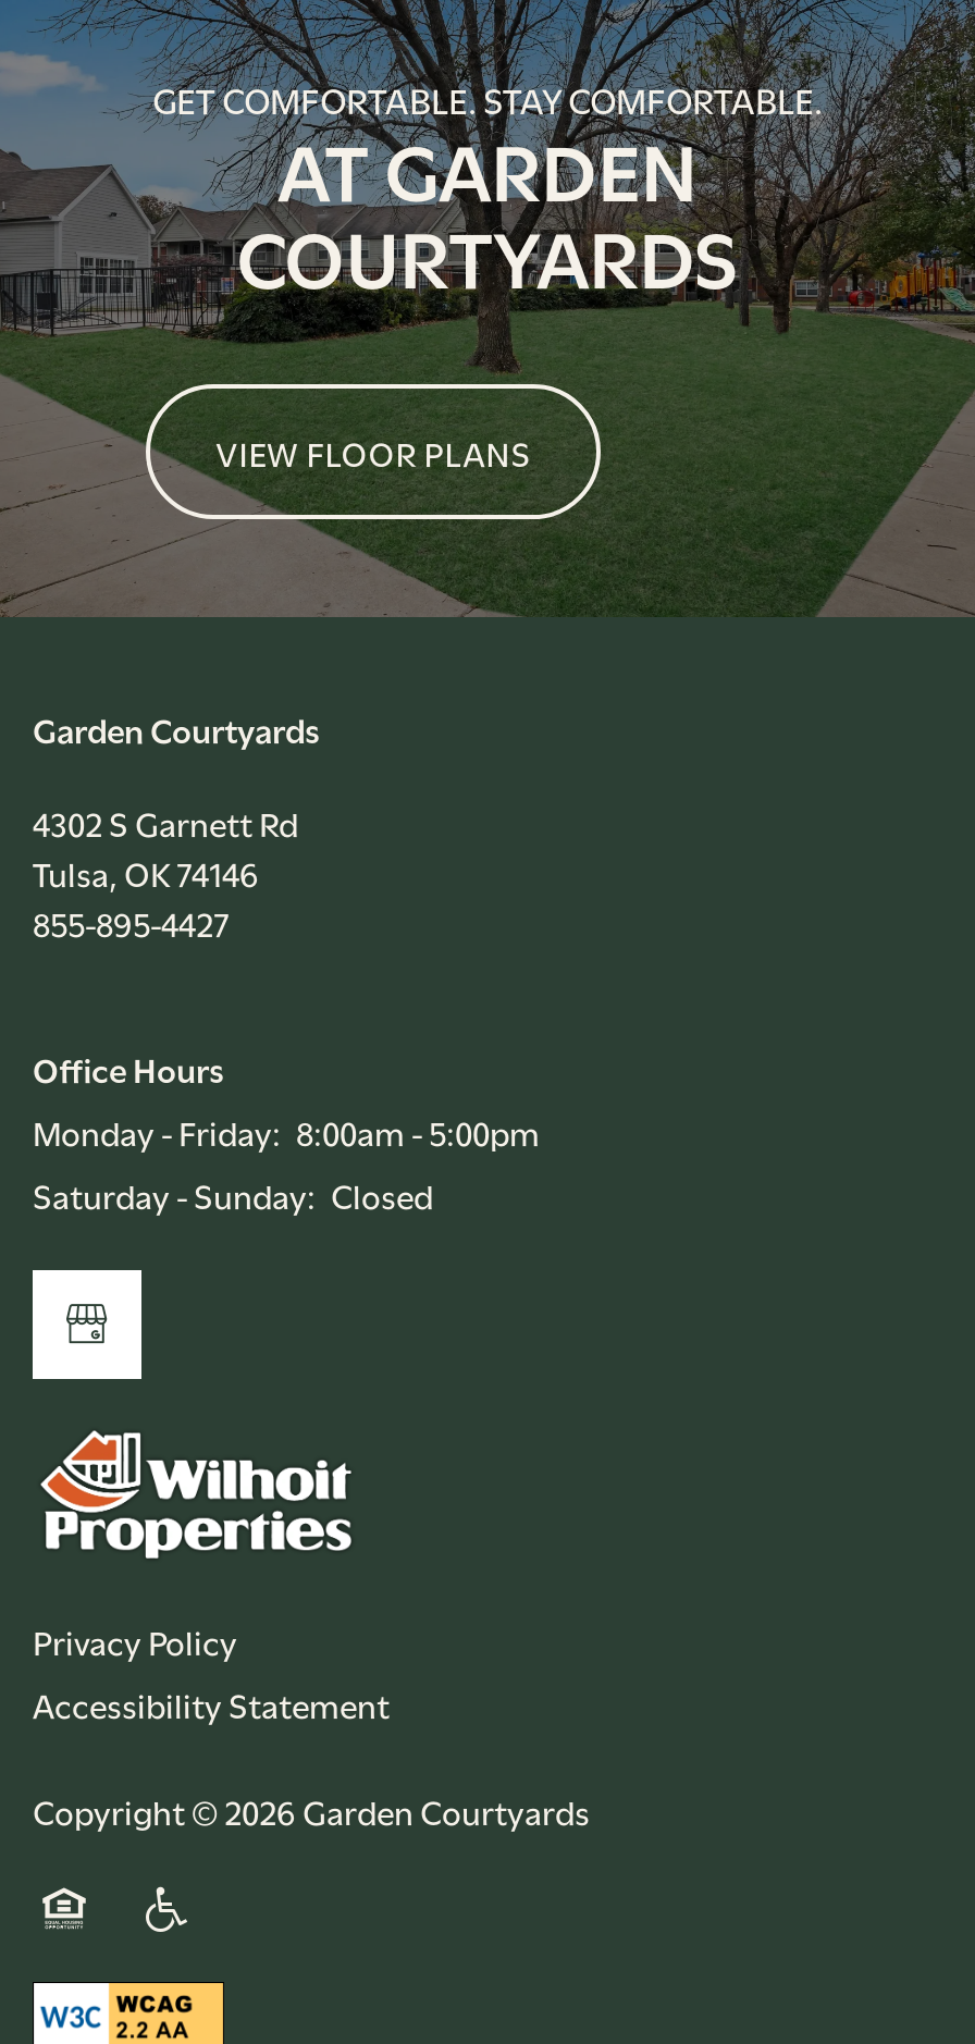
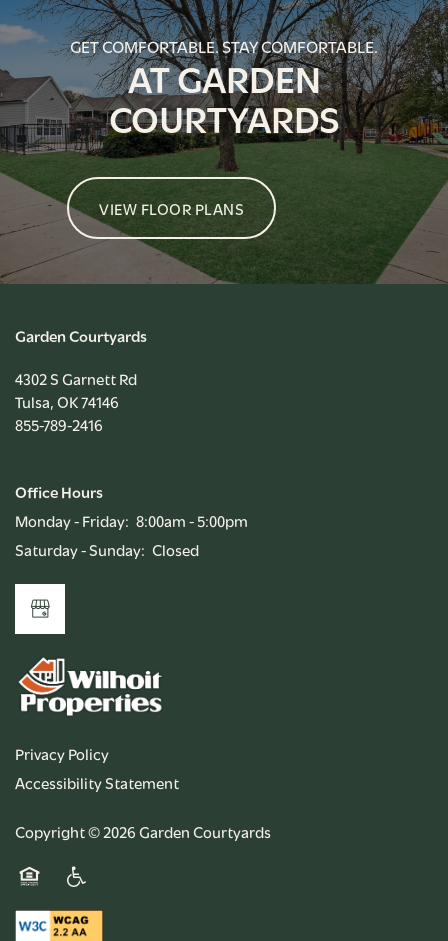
[33,898,229,946] 855-895-4427 -> [15,412,103,434] 855-789-2416

